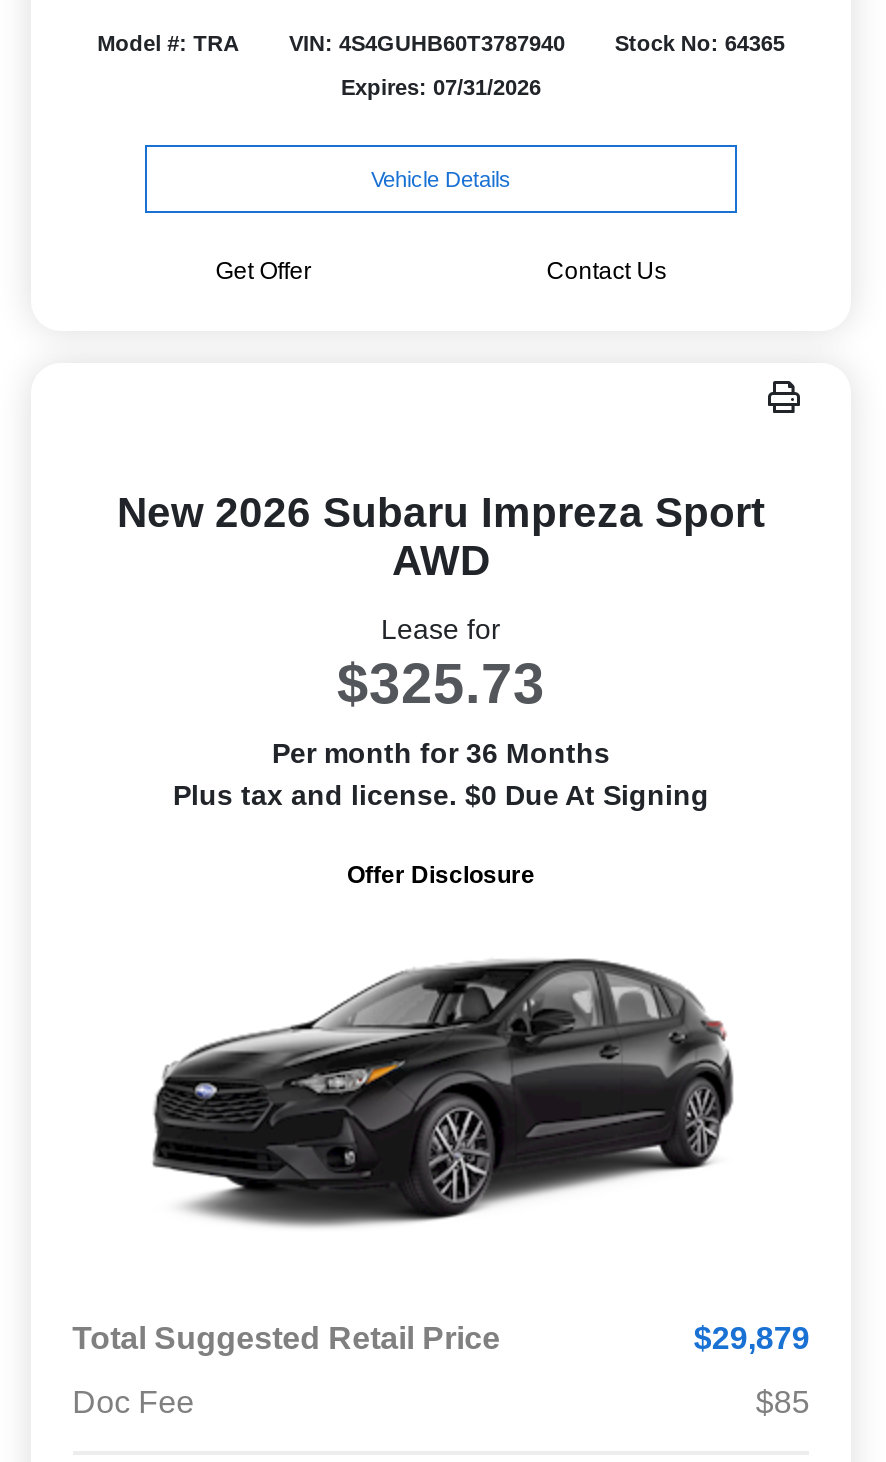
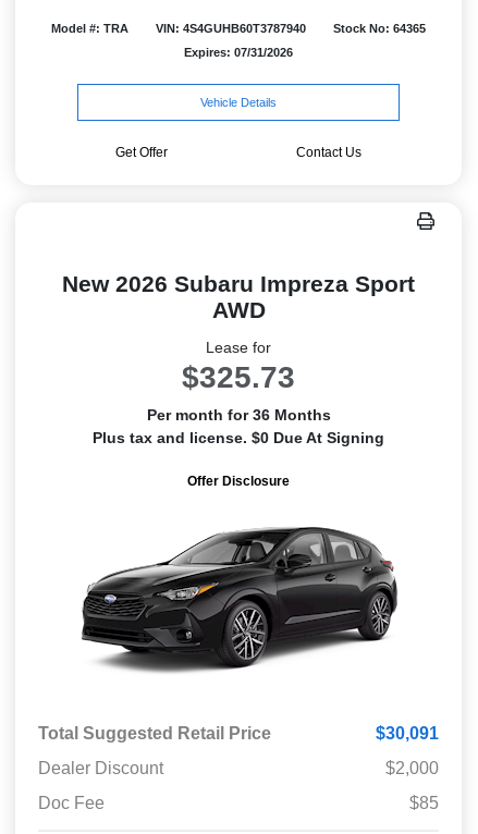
[694,1320,810,1354] $29,879 -> [38,724,439,777] $30,091 | Dealer Discount | $2,000

